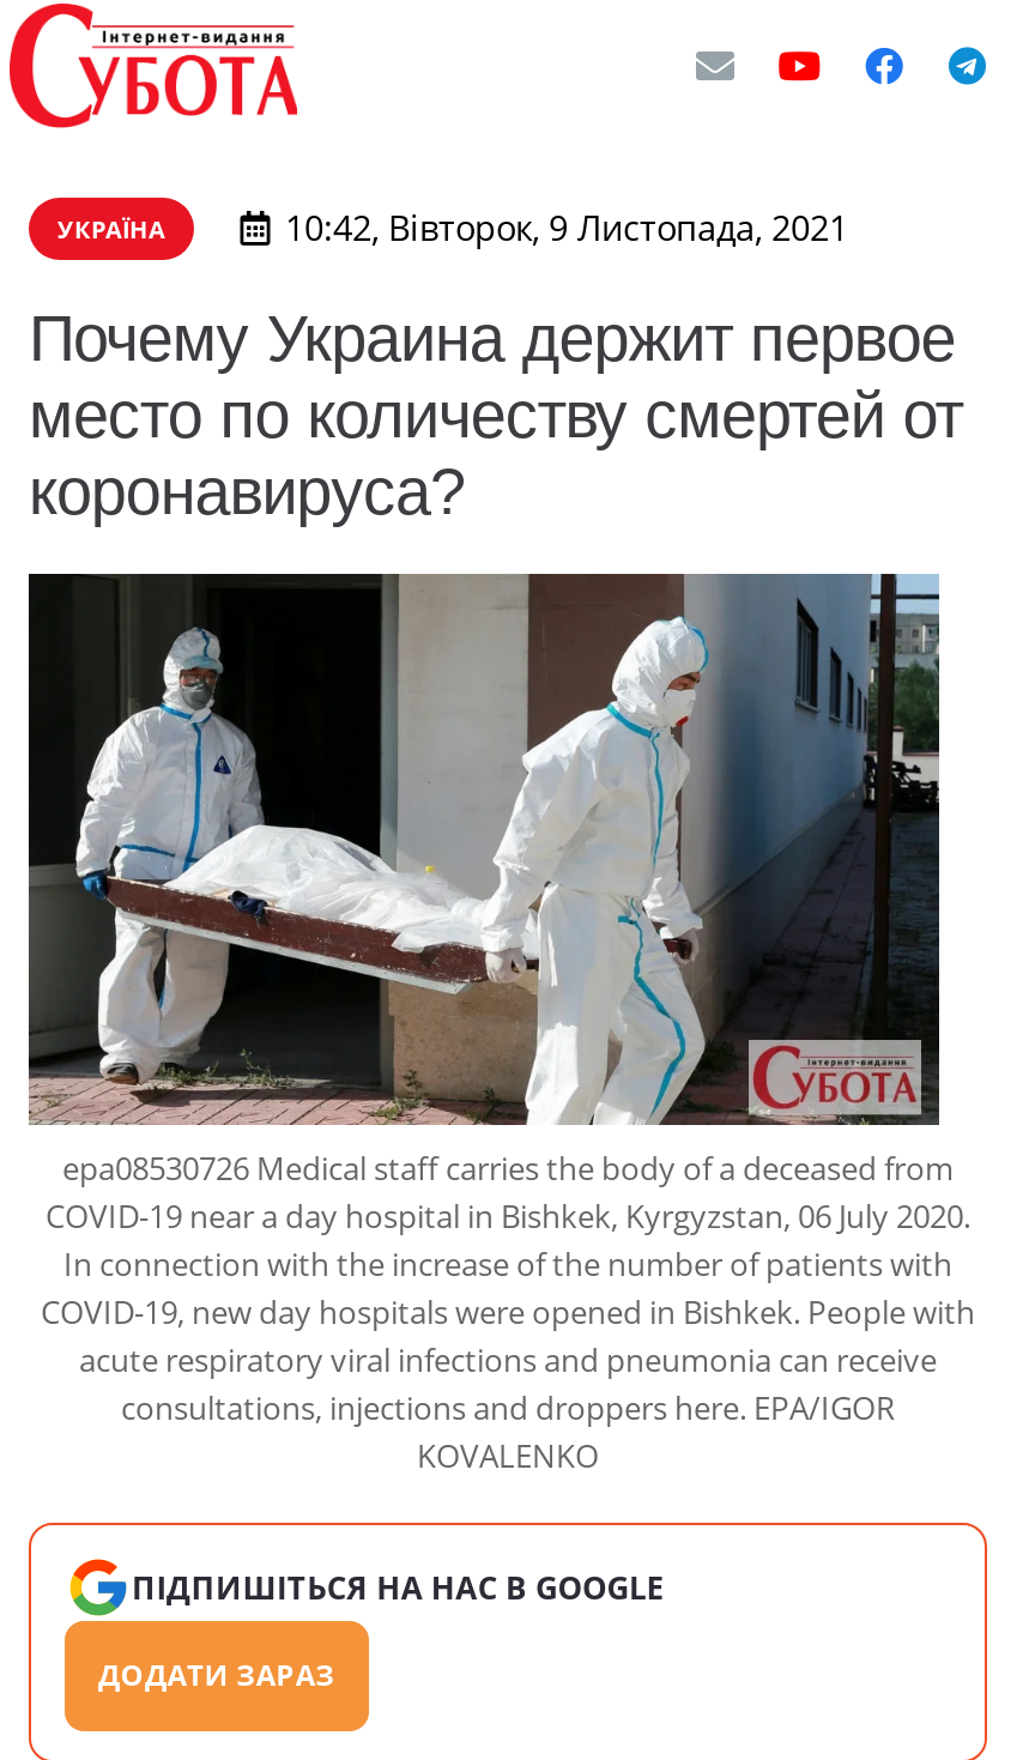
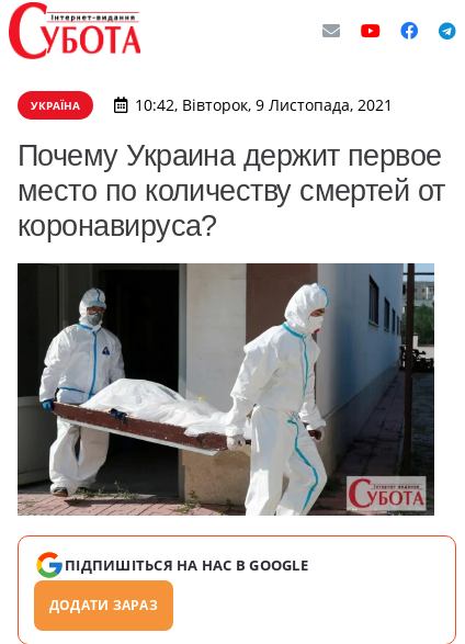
[41,1148,975,1478] epa08530726 Medical staff carries the body of a deceased from | COVID-19 near a day hospital in Bishkek, Kyrgyzstan, 06 July 2020. | In connection with the increase of the number of patients with | COVID-19, new day hospitals were opened in Bishkek. People with | acute respiratory viral infections and pneumonia can receive | consultations, injections and droppers here. EPA/IGOR | KOVALENKO -> none

